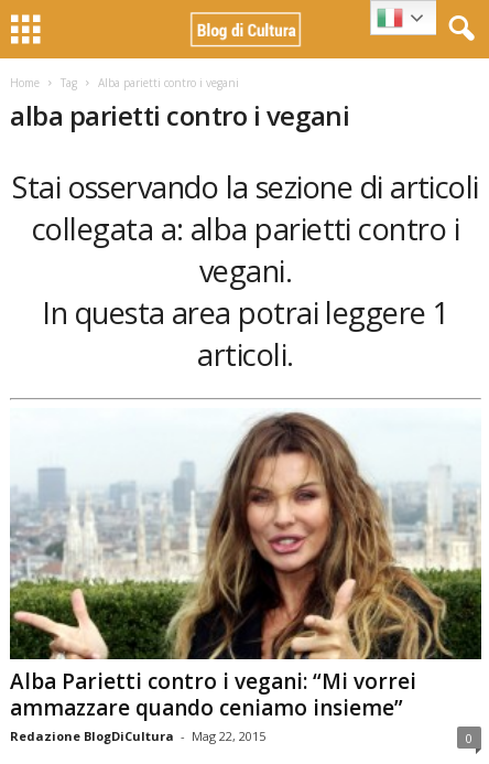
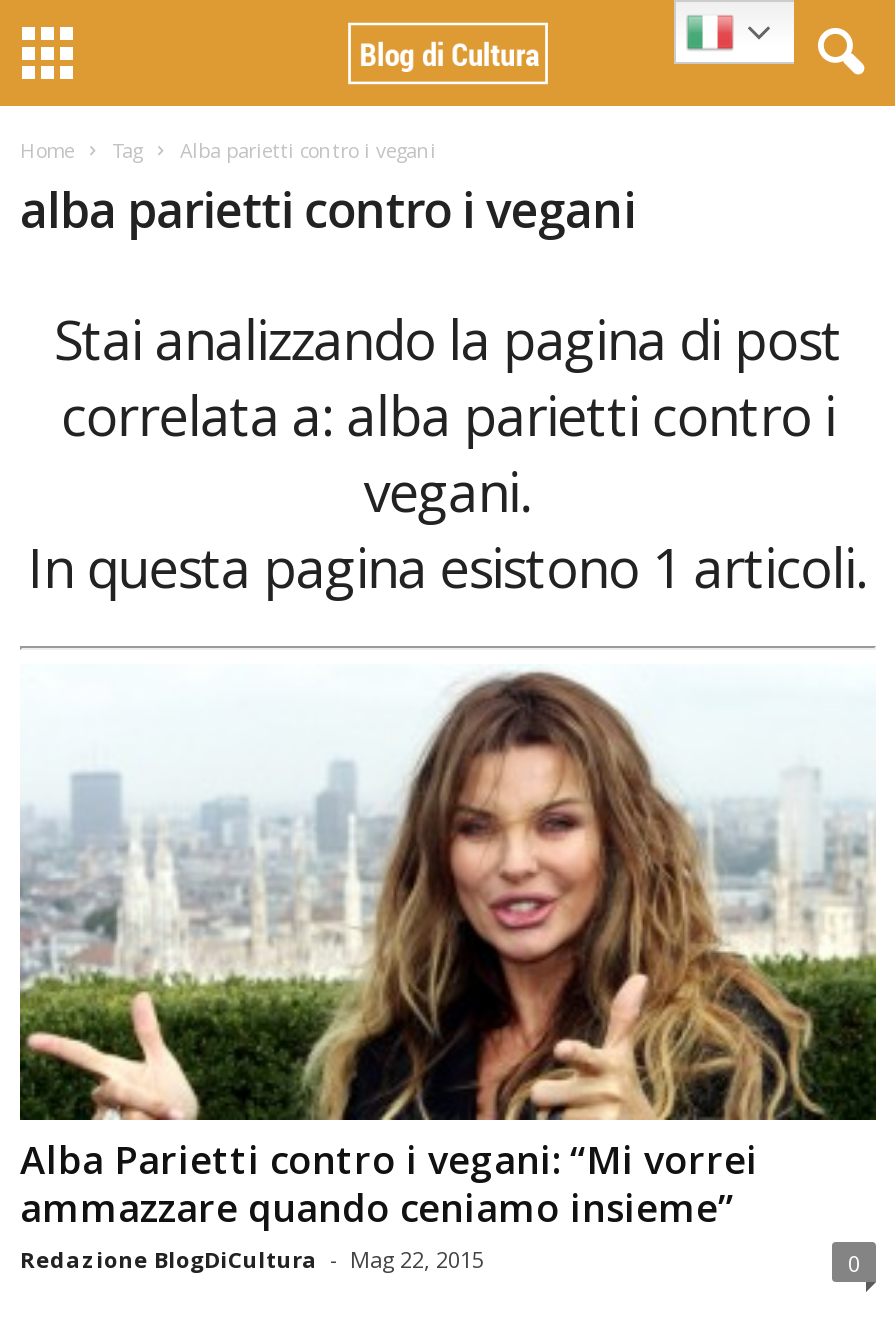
[12,166,479,207] Stai osservando la sezione di articoli -> [54,302,842,376] Stai analizzando la pagina di post
[32,208,459,249] collegata a: alba parietti contro i -> [61,378,835,452] correlata a: alba parietti contro i
[42,292,449,375] In questa area potrai leggere 1 | articoli. -> [28,530,868,604] In questa pagina esistono 1 articoli.

